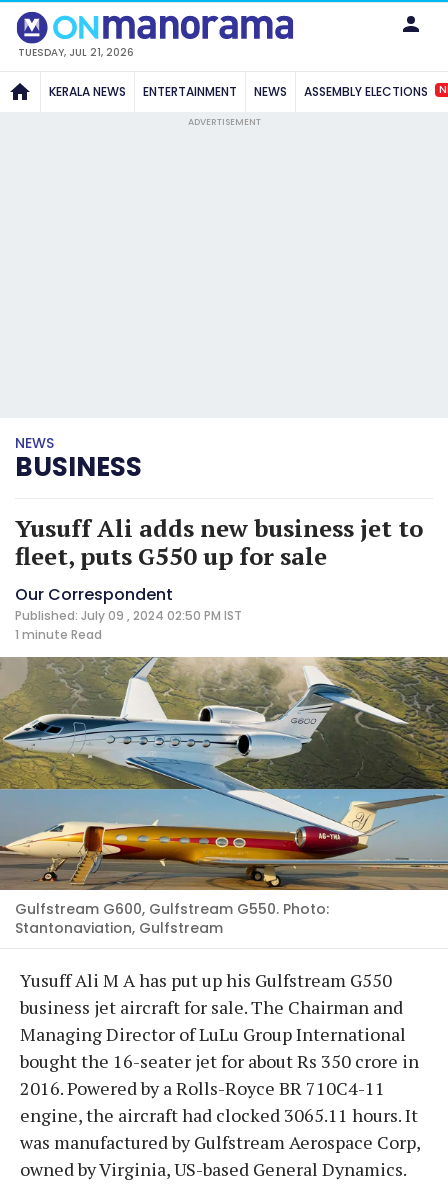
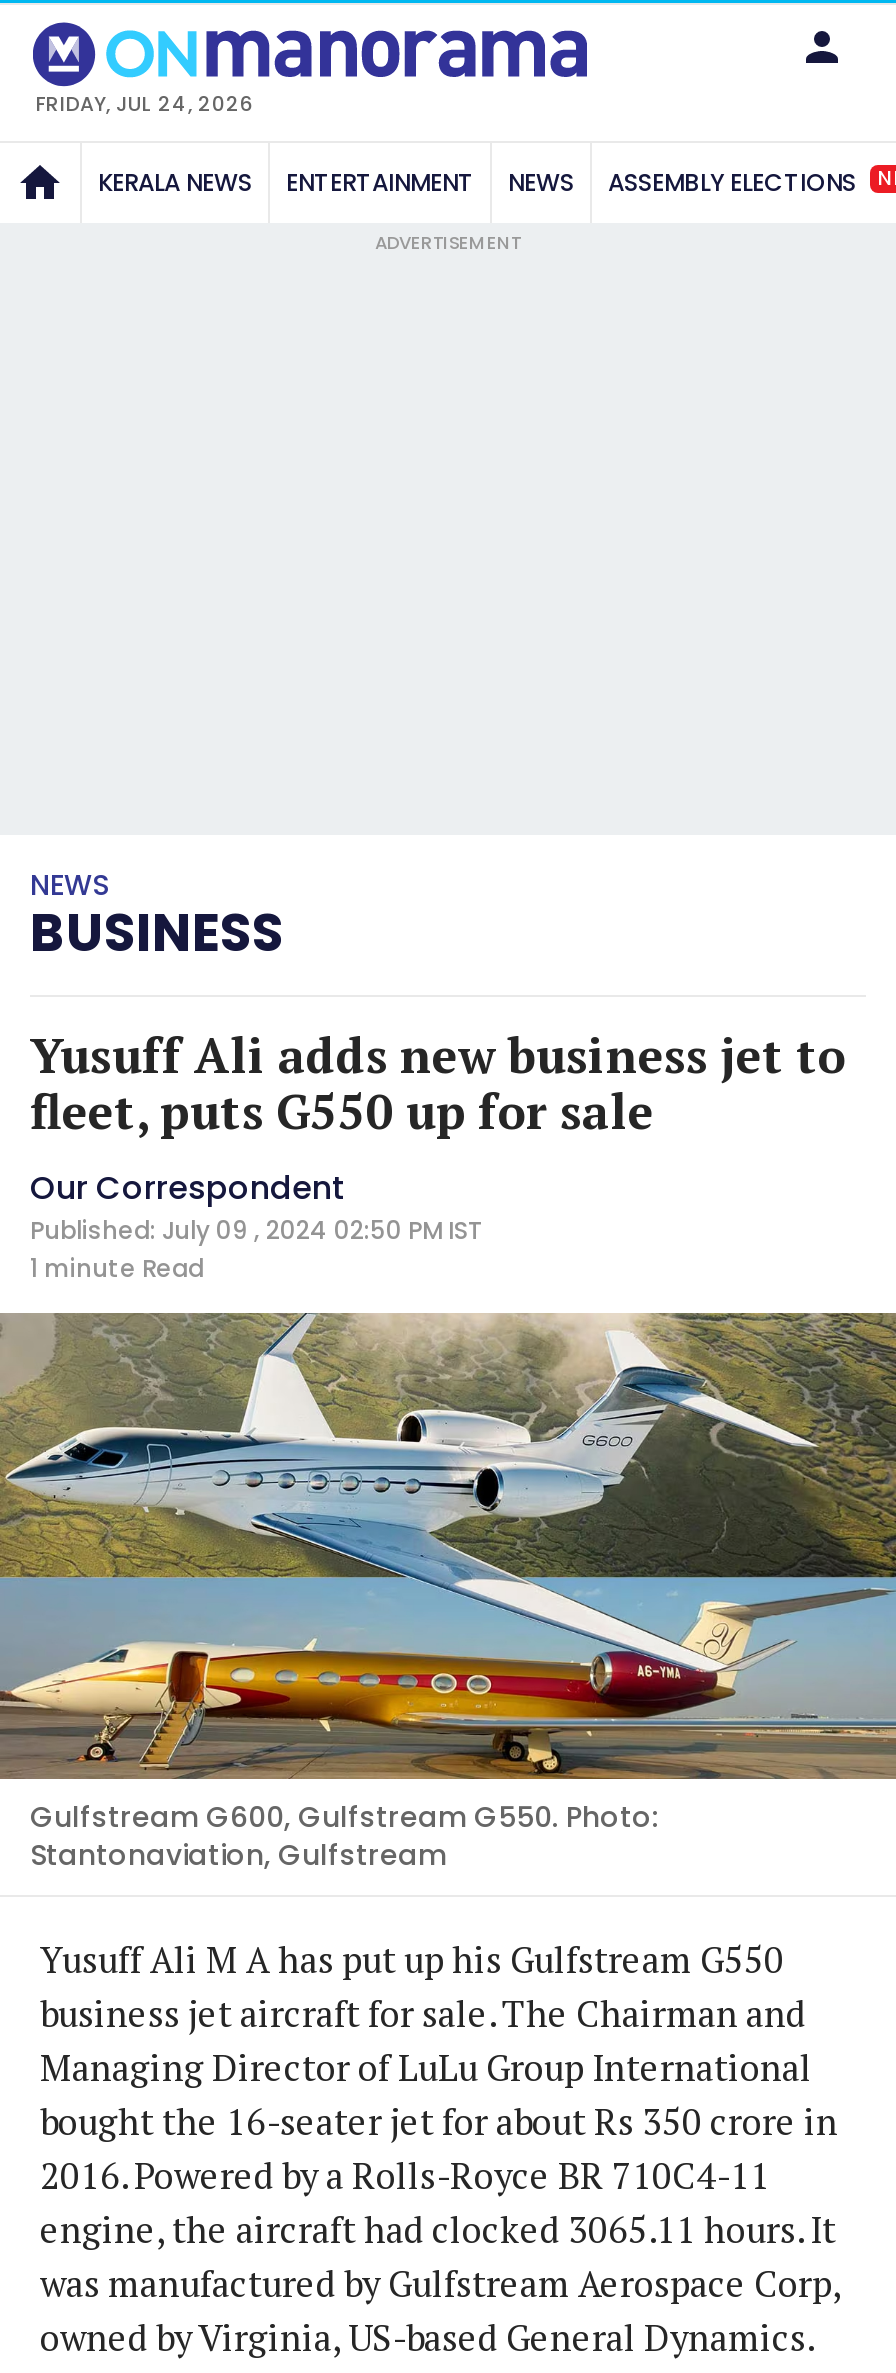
[18,45,134,60] TUESDAY, JUL 21, 2026 -> [36,88,254,118] FRIDAY, JUL 24, 2026

